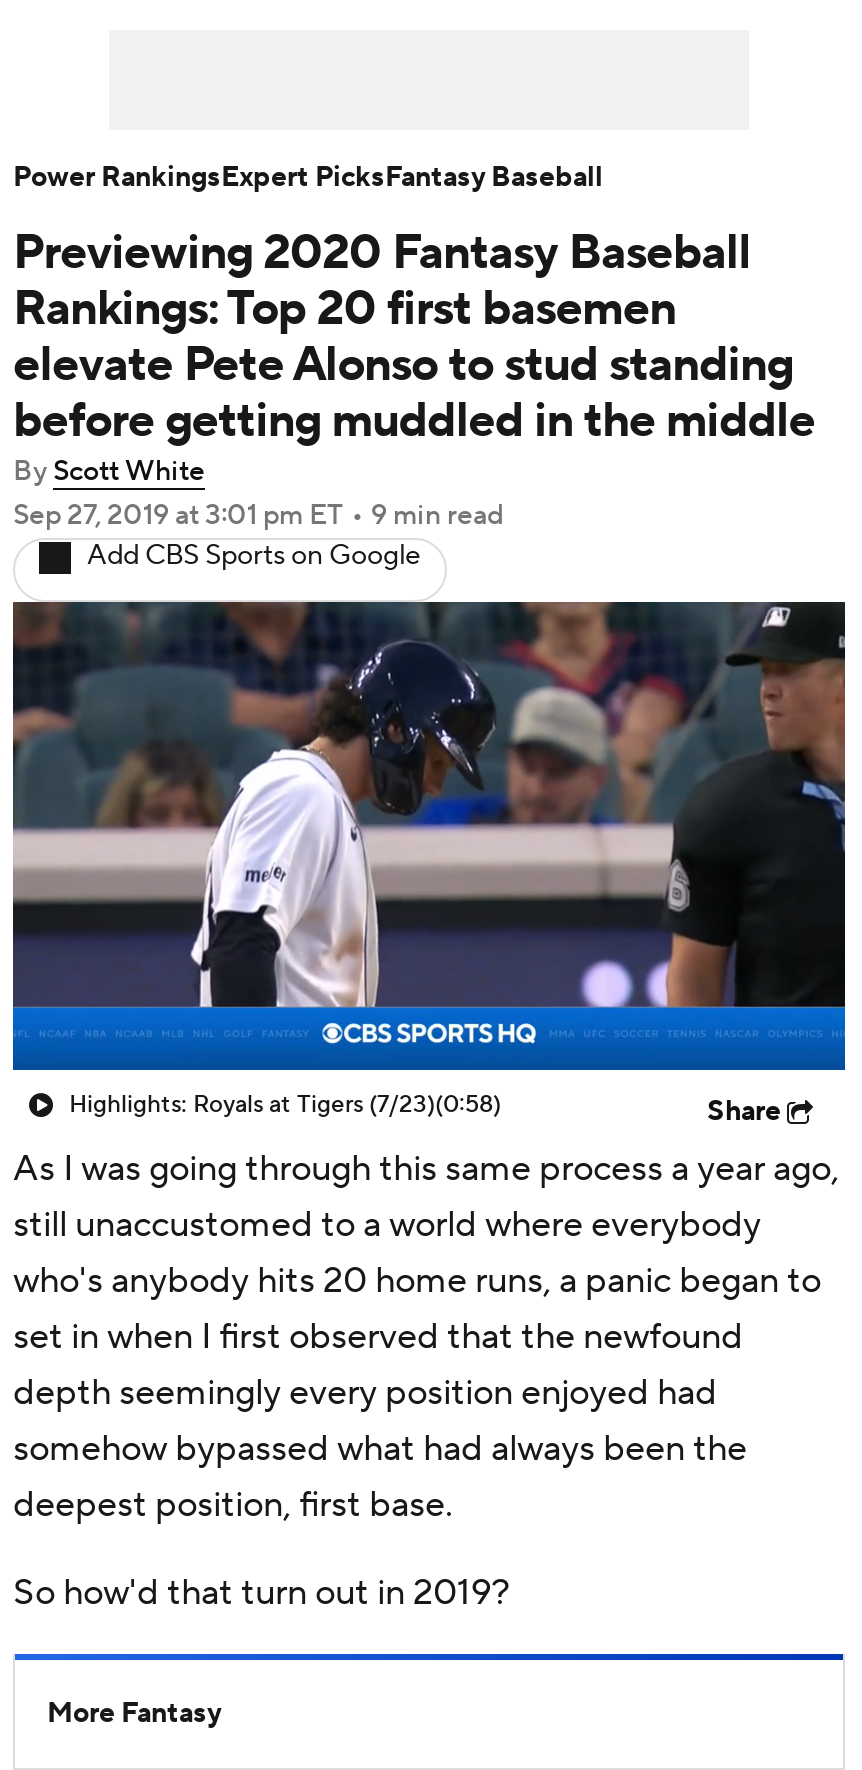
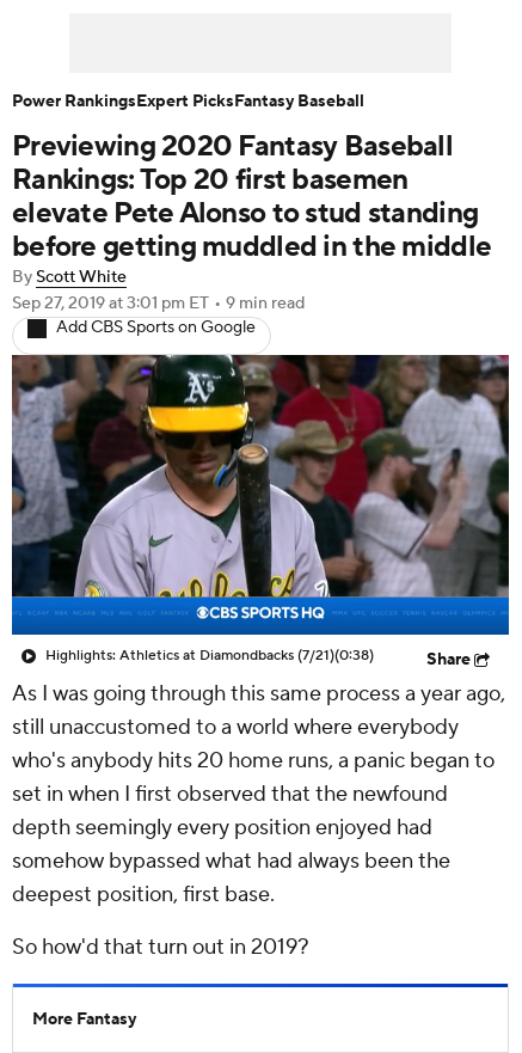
[13,600,847,1120] [image] | Highlights: Royals at Tigers (7/23)(0:58) -> [12,354,510,665] [image] | Highlights: Athletics at Diamondbacks (7/21)(0:38)

